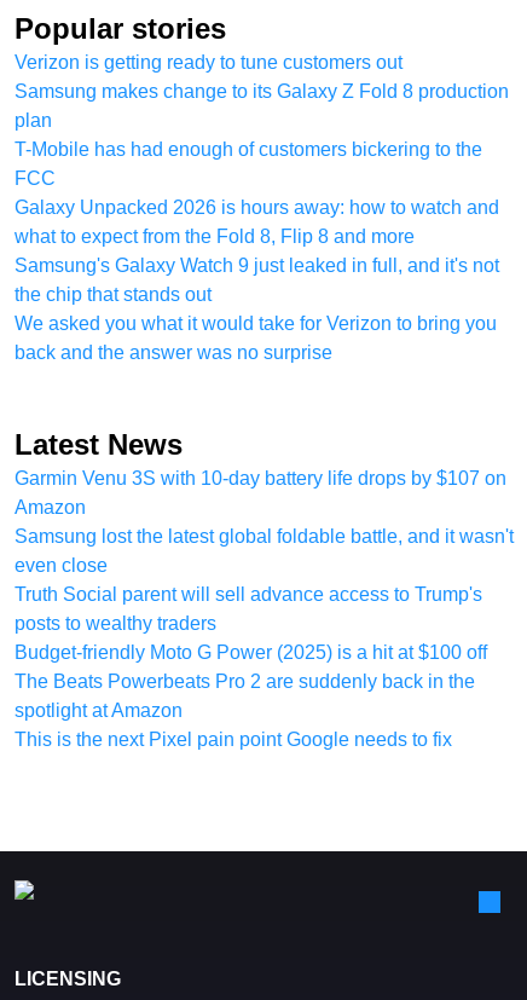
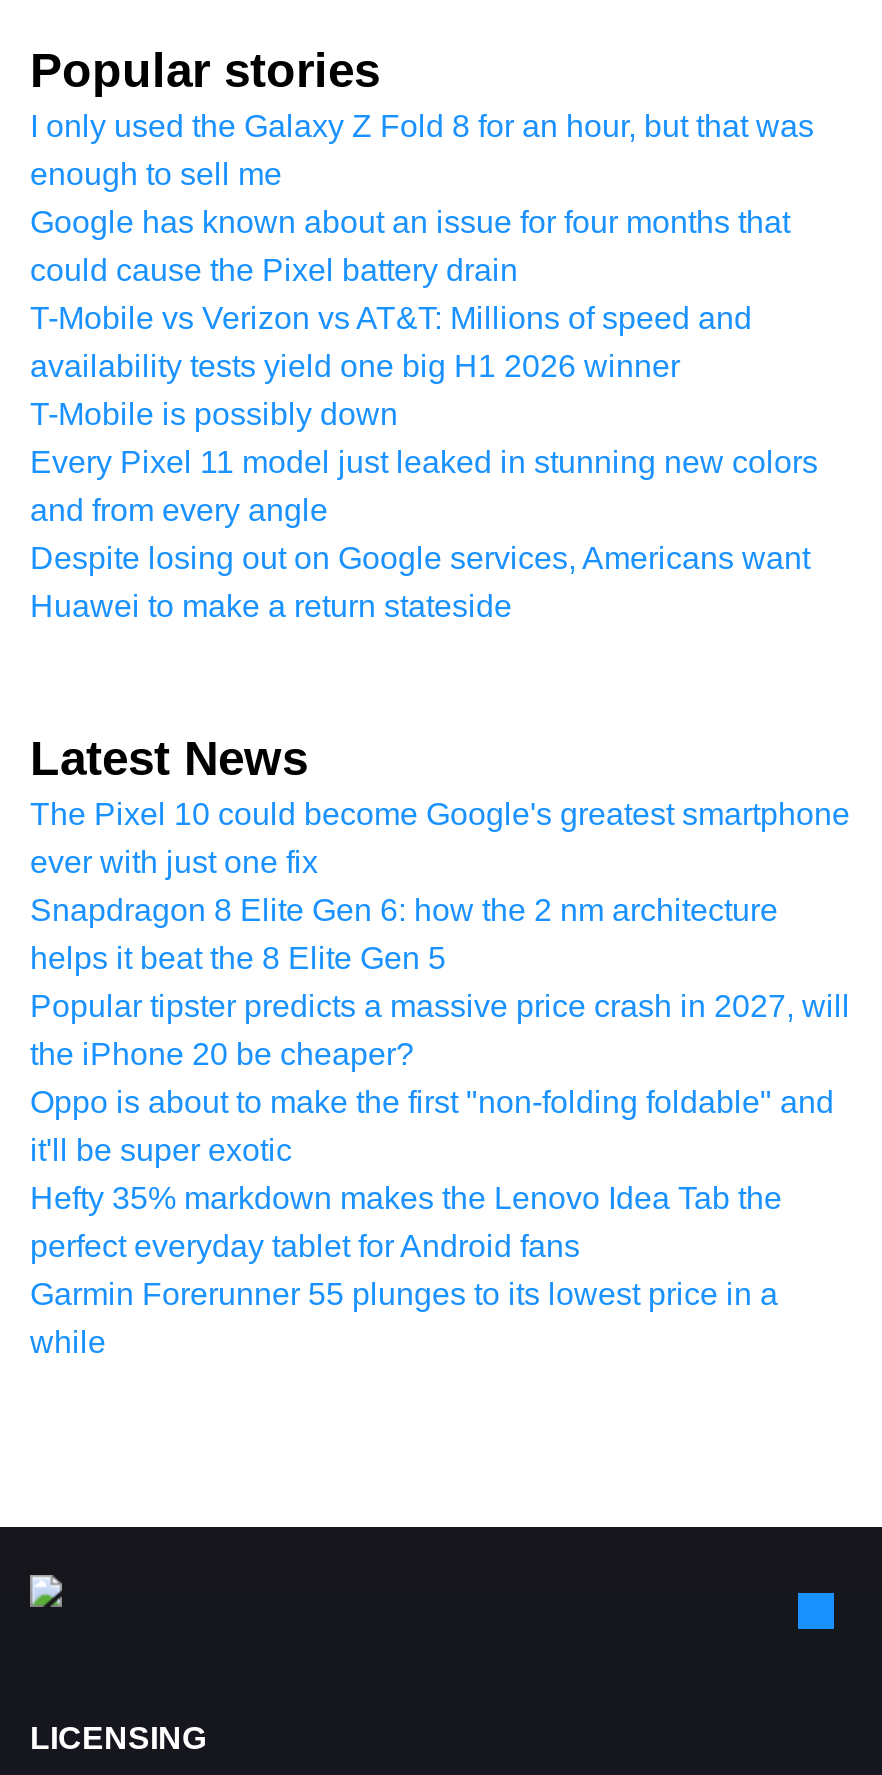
[15,52,509,363] Verizon is getting ready to tune customers out | Samsung makes change to its Galaxy Z Fold 8 production | plan | T-Mobile has had enough of customers bickering to the | FCC | Galaxy Unpacked 2026 is hours away: how to watch and | what to expect from the Fold 8, Flip 8 and more | Samsung's Galaxy Watch 9 just leaked in full, and it's not | the chip that stands out | We asked you what it would take for Verizon to bring you | back and the answer was no surprise -> [30,109,818,623] I only used the Galaxy Z Fold 8 for an hour, but that was | enough to sell me | Google has known about an issue for four months that | could cause the Pixel battery drain | T-Mobile vs Verizon vs AT&T: Millions of speed and | availability tests yield one big H1 2026 winner | T-Mobile is possibly down | Every Pixel 11 model just leaked in stunning new colors | and from every angle | Despite losing out on Google services, Americans want | Huawei to make a return stateside
[15,468,514,750] Garmin Venu 3S with 10-day battery life drops by $107 on | Amazon | Samsung lost the latest global foldable battle, and it wasn't | even close | Truth Social parent will sell advance access to Trump's | posts to wealthy traders | Budget-friendly Moto G Power (2025) is a hit at $100 off | The Beats Powerbeats Pro 2 are suddenly back in the | spotlight at Amazon | This is the next Pixel pain point Google needs to fix -> [30,797,850,1359] The Pixel 10 could become Google's greatest smartphone | ever with just one fix | Snapdragon 8 Elite Gen 6: how the 2 nm architecture | helps it beat the 8 Elite Gen 5 | Popular tipster predicts a massive price crash in 2027, will | the iPhone 20 be cheaper? | Oppo is about to make the first "non-folding foldable" and | it'll be super exotic | Hefty 35% markdown makes the Lenovo Idea Tab the | perfect everyday tablet for Android fans | Garmin Forerunner 55 plunges to its lowest price in a | while

